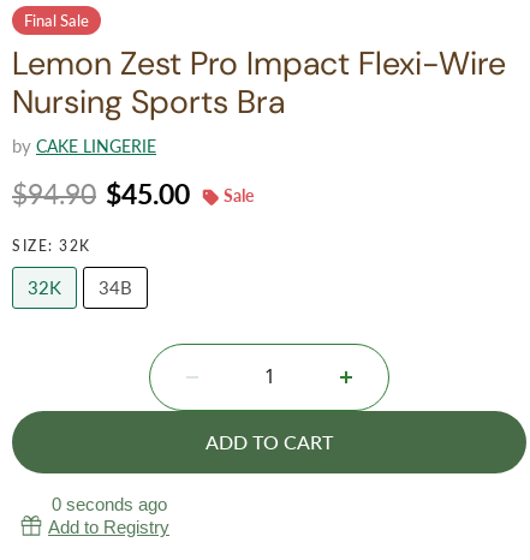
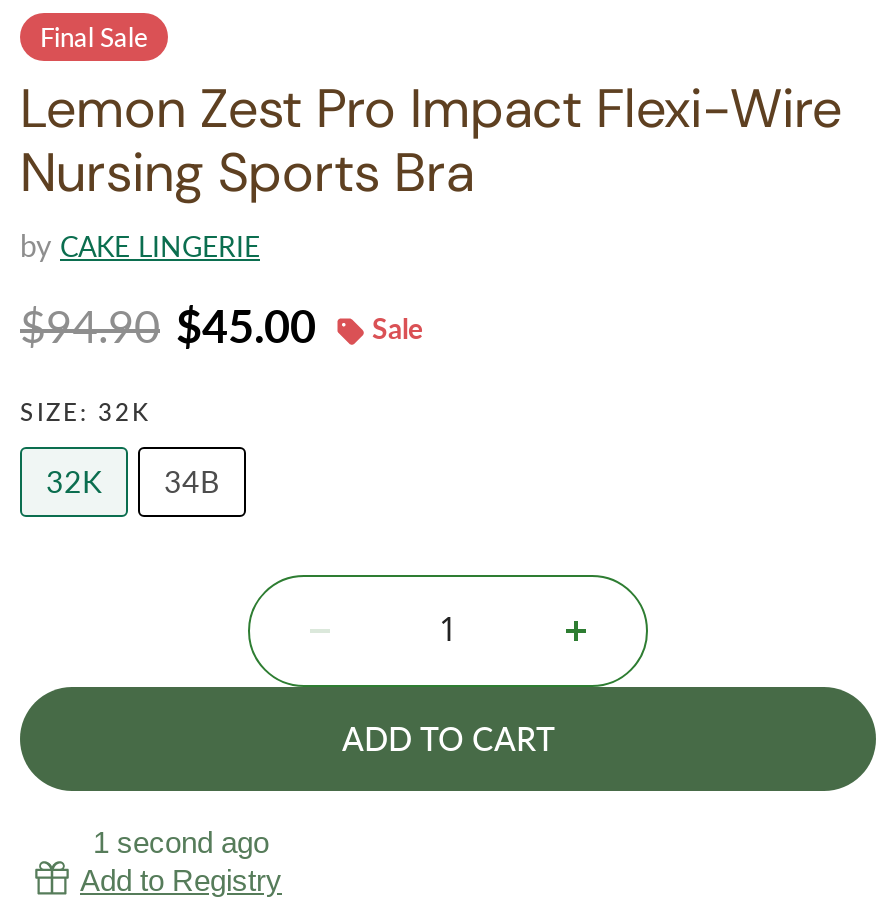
[51,493,166,514] 0 seconds ago -> [93,824,269,858] 1 second ago

